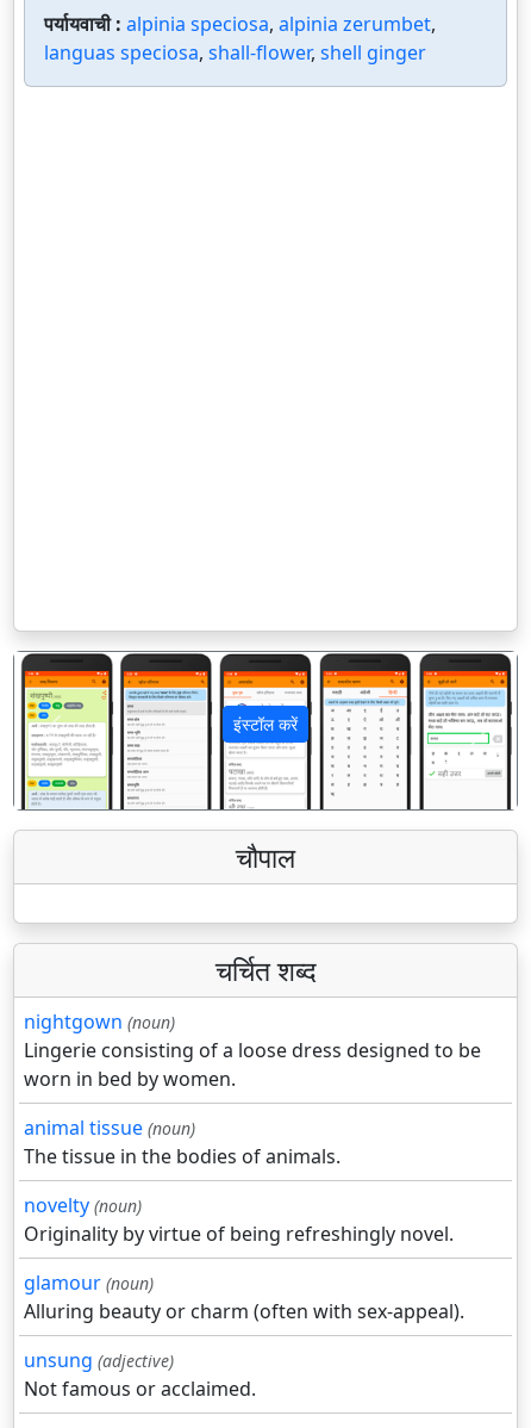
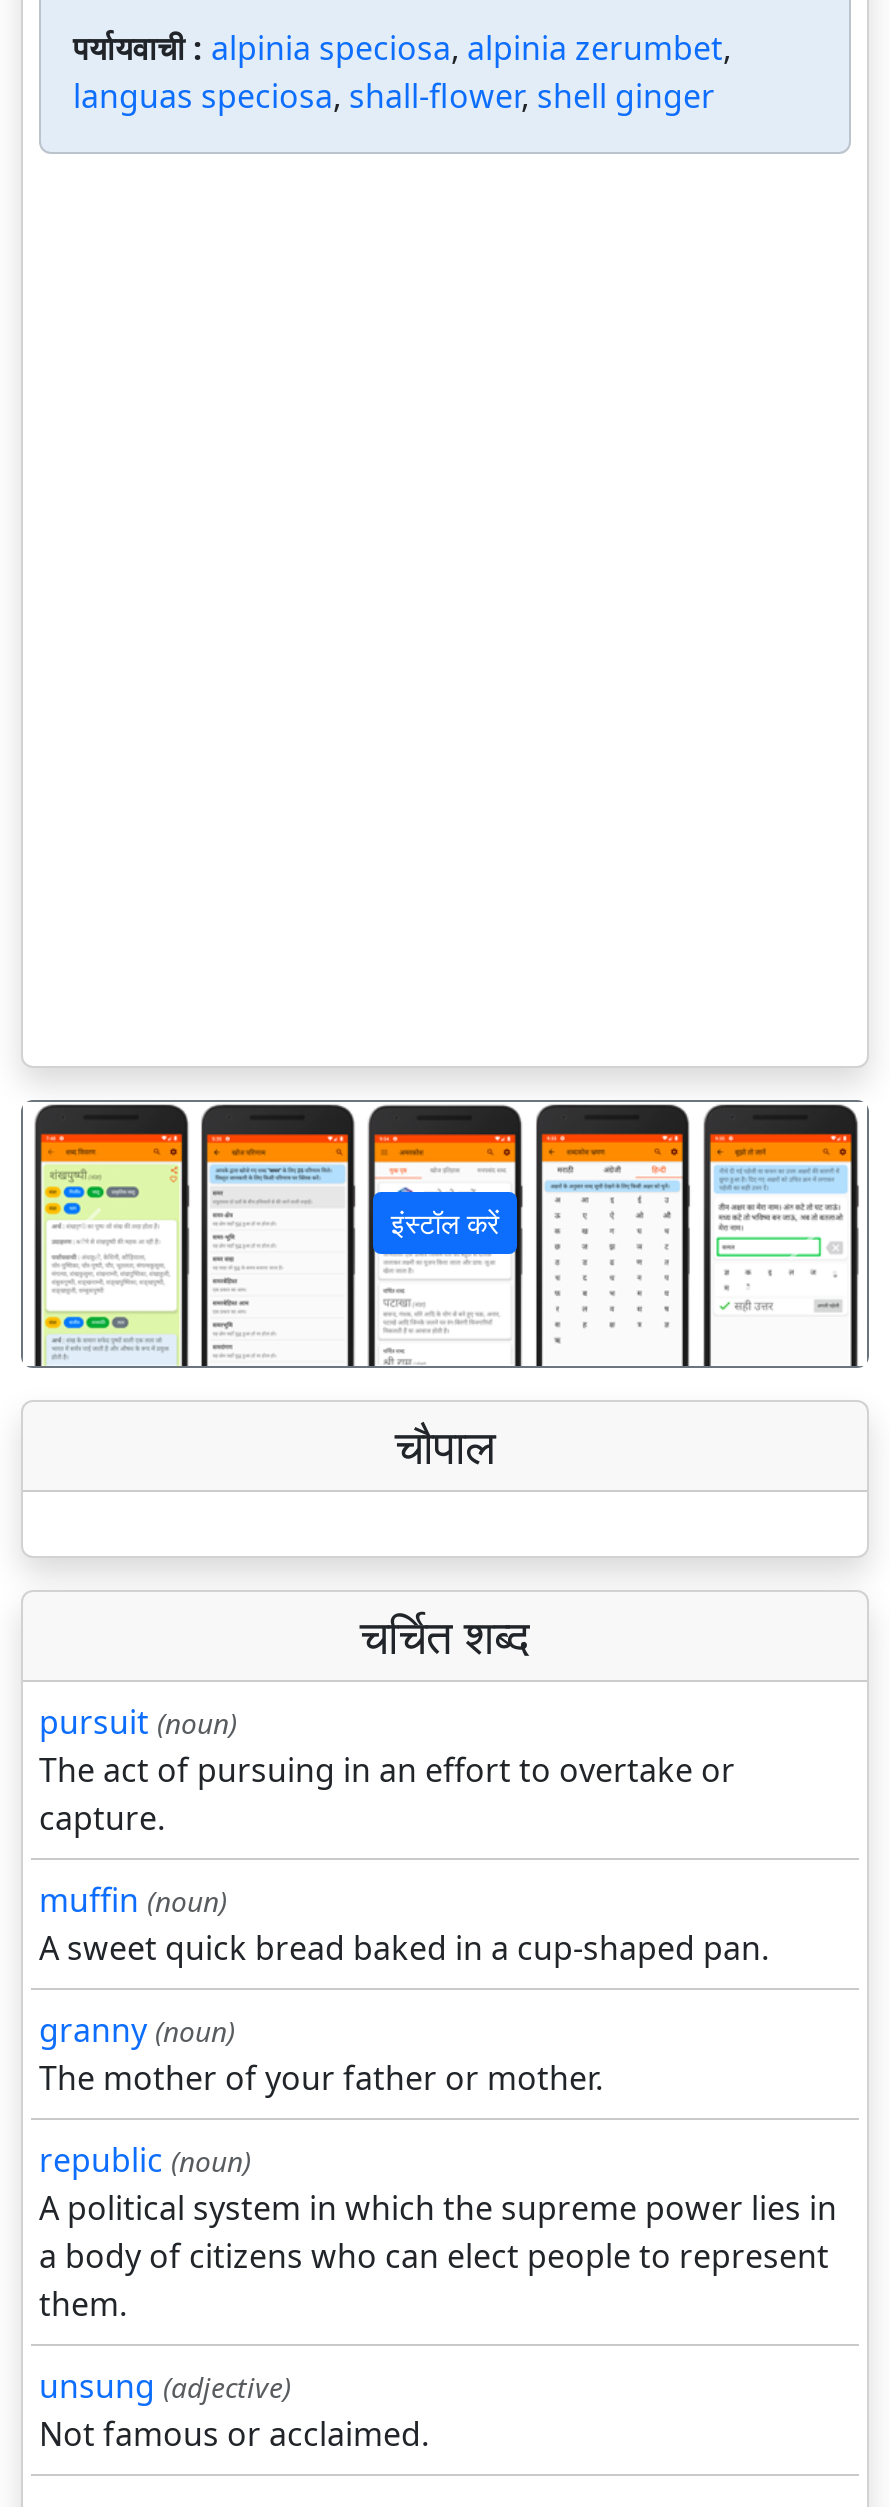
[24,1009,481,1092] nightgown (noun) | Lingerie consisting of a loose dress designed to be | worn in bed by women. -> [39,1700,735,1840] pursuit (noun) | The act of pursuing in an effort to overtake or | capture.
[24,1115,341,1170] animal tissue (noun) | The tissue in the bodies of animals. -> [39,1878,769,1970] muffin (noun) | A sweet quick bread baked in a cup-shaped pan.
[24,1192,454,1247] novelty (noun) | Originality by virtue of being refreshingly novel. -> [39,2008,603,2100] granny (noun) | The mother of your father or mother.
[24,1270,464,1325] glamour (noun) | Alluring beauty or charm (often with sex-appeal). -> [39,2138,837,2326] republic (noun) | A political system in which the supreme power lies in | a body of citizens who can elect people to represent | them.

